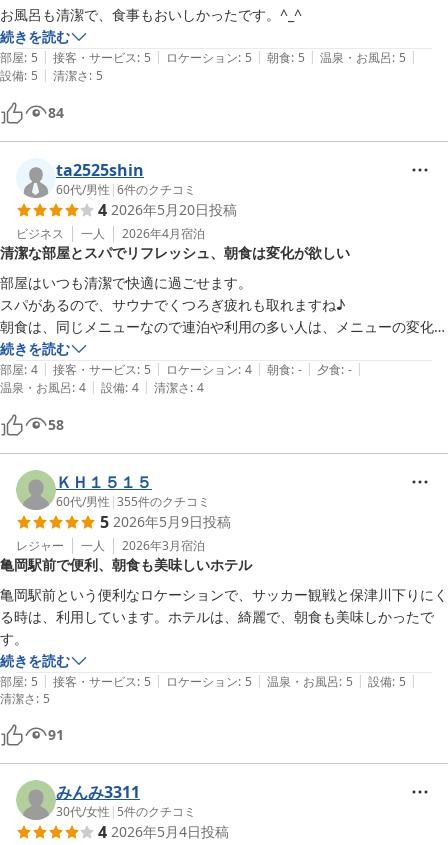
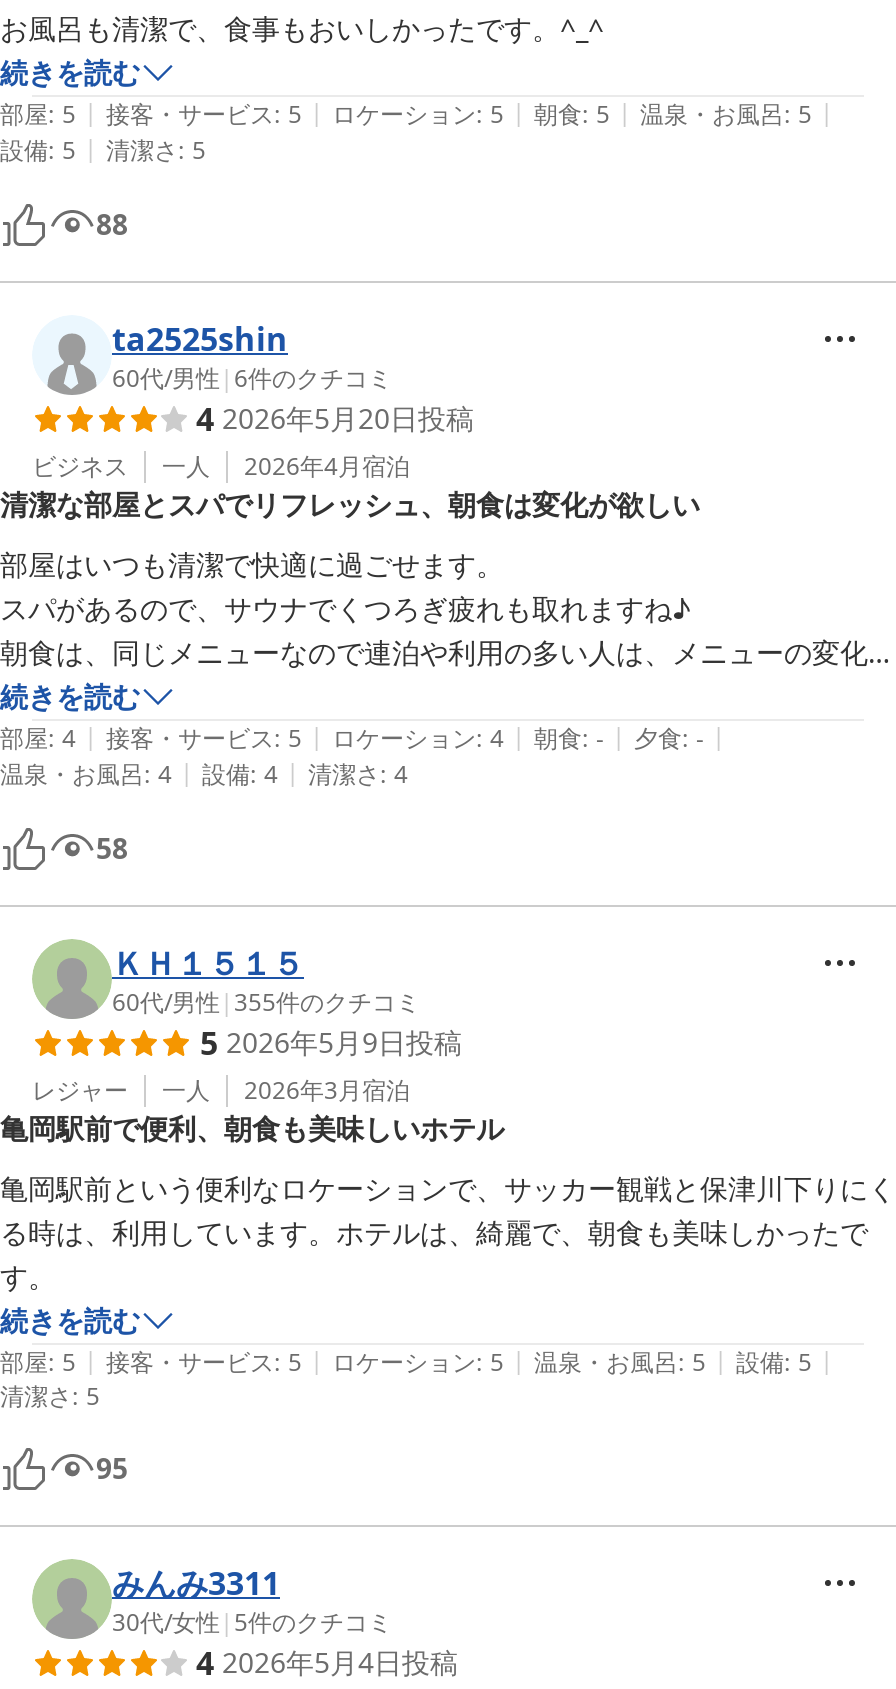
[48,103,64,122] 84 -> [96,205,128,243] 88
[48,725,64,744] 91 -> [96,1449,128,1487] 95

